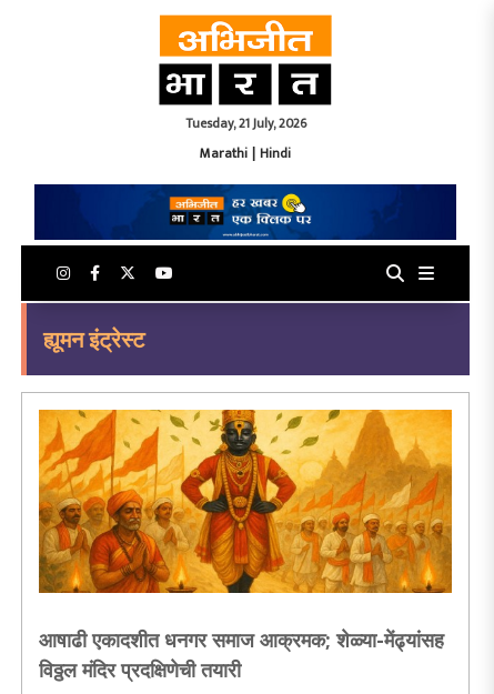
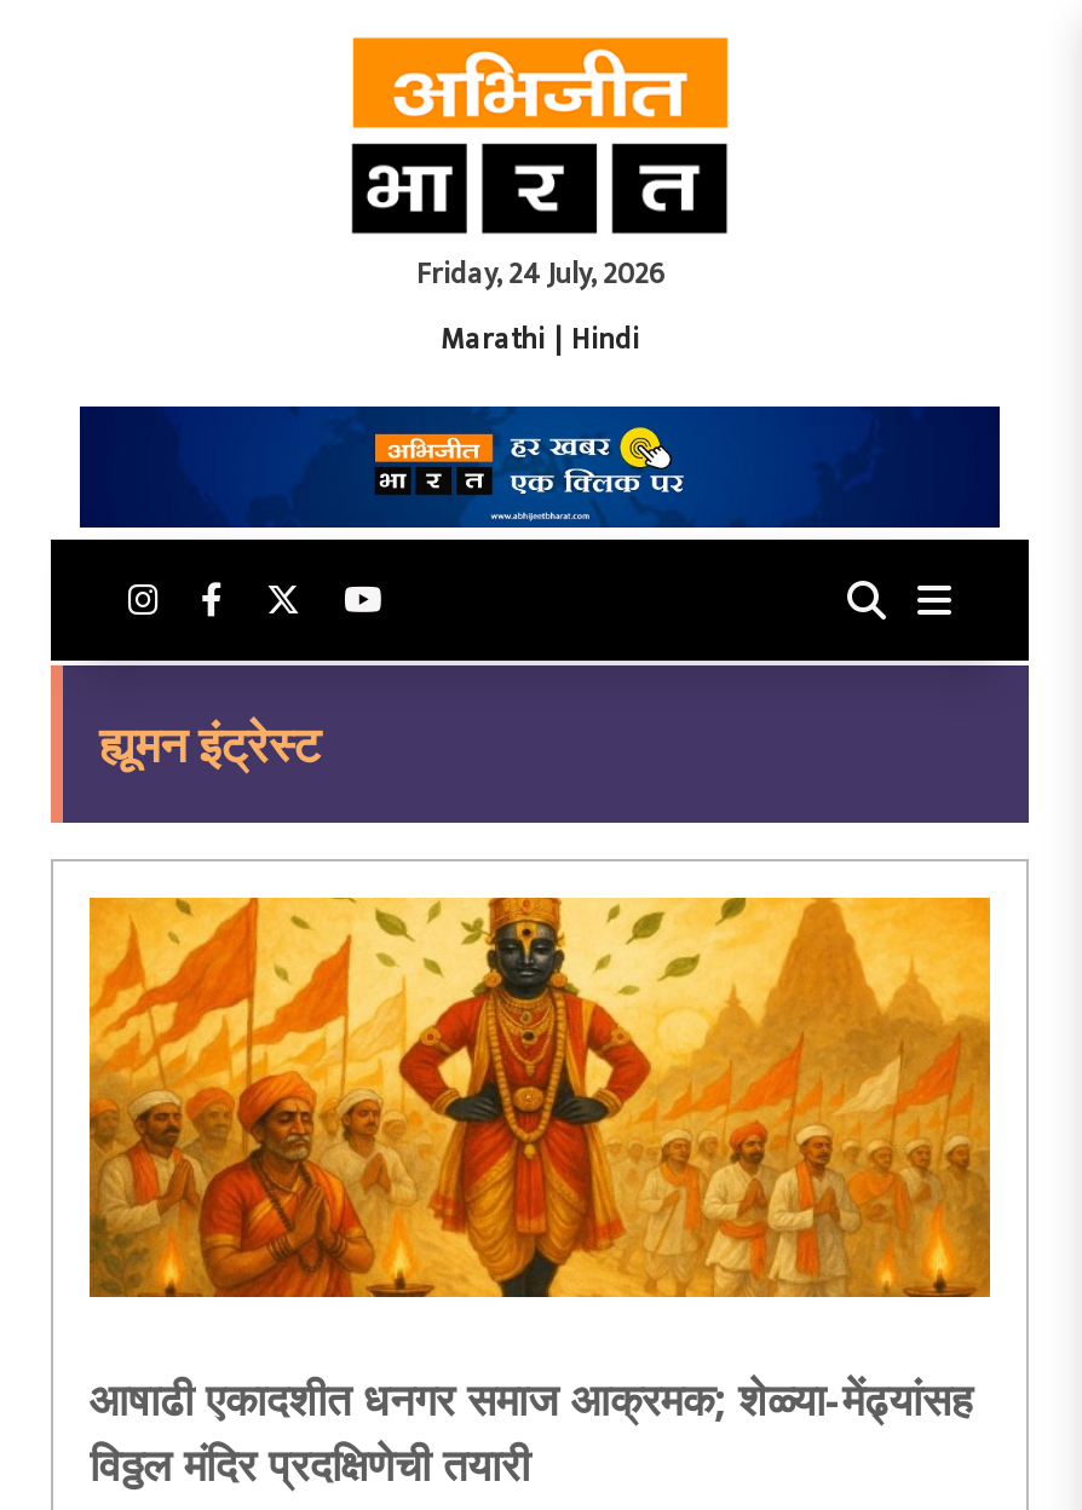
[185,112,306,134] Tuesday, 21 July, 2026 -> [416,249,663,298] Friday, 24 July, 2026

